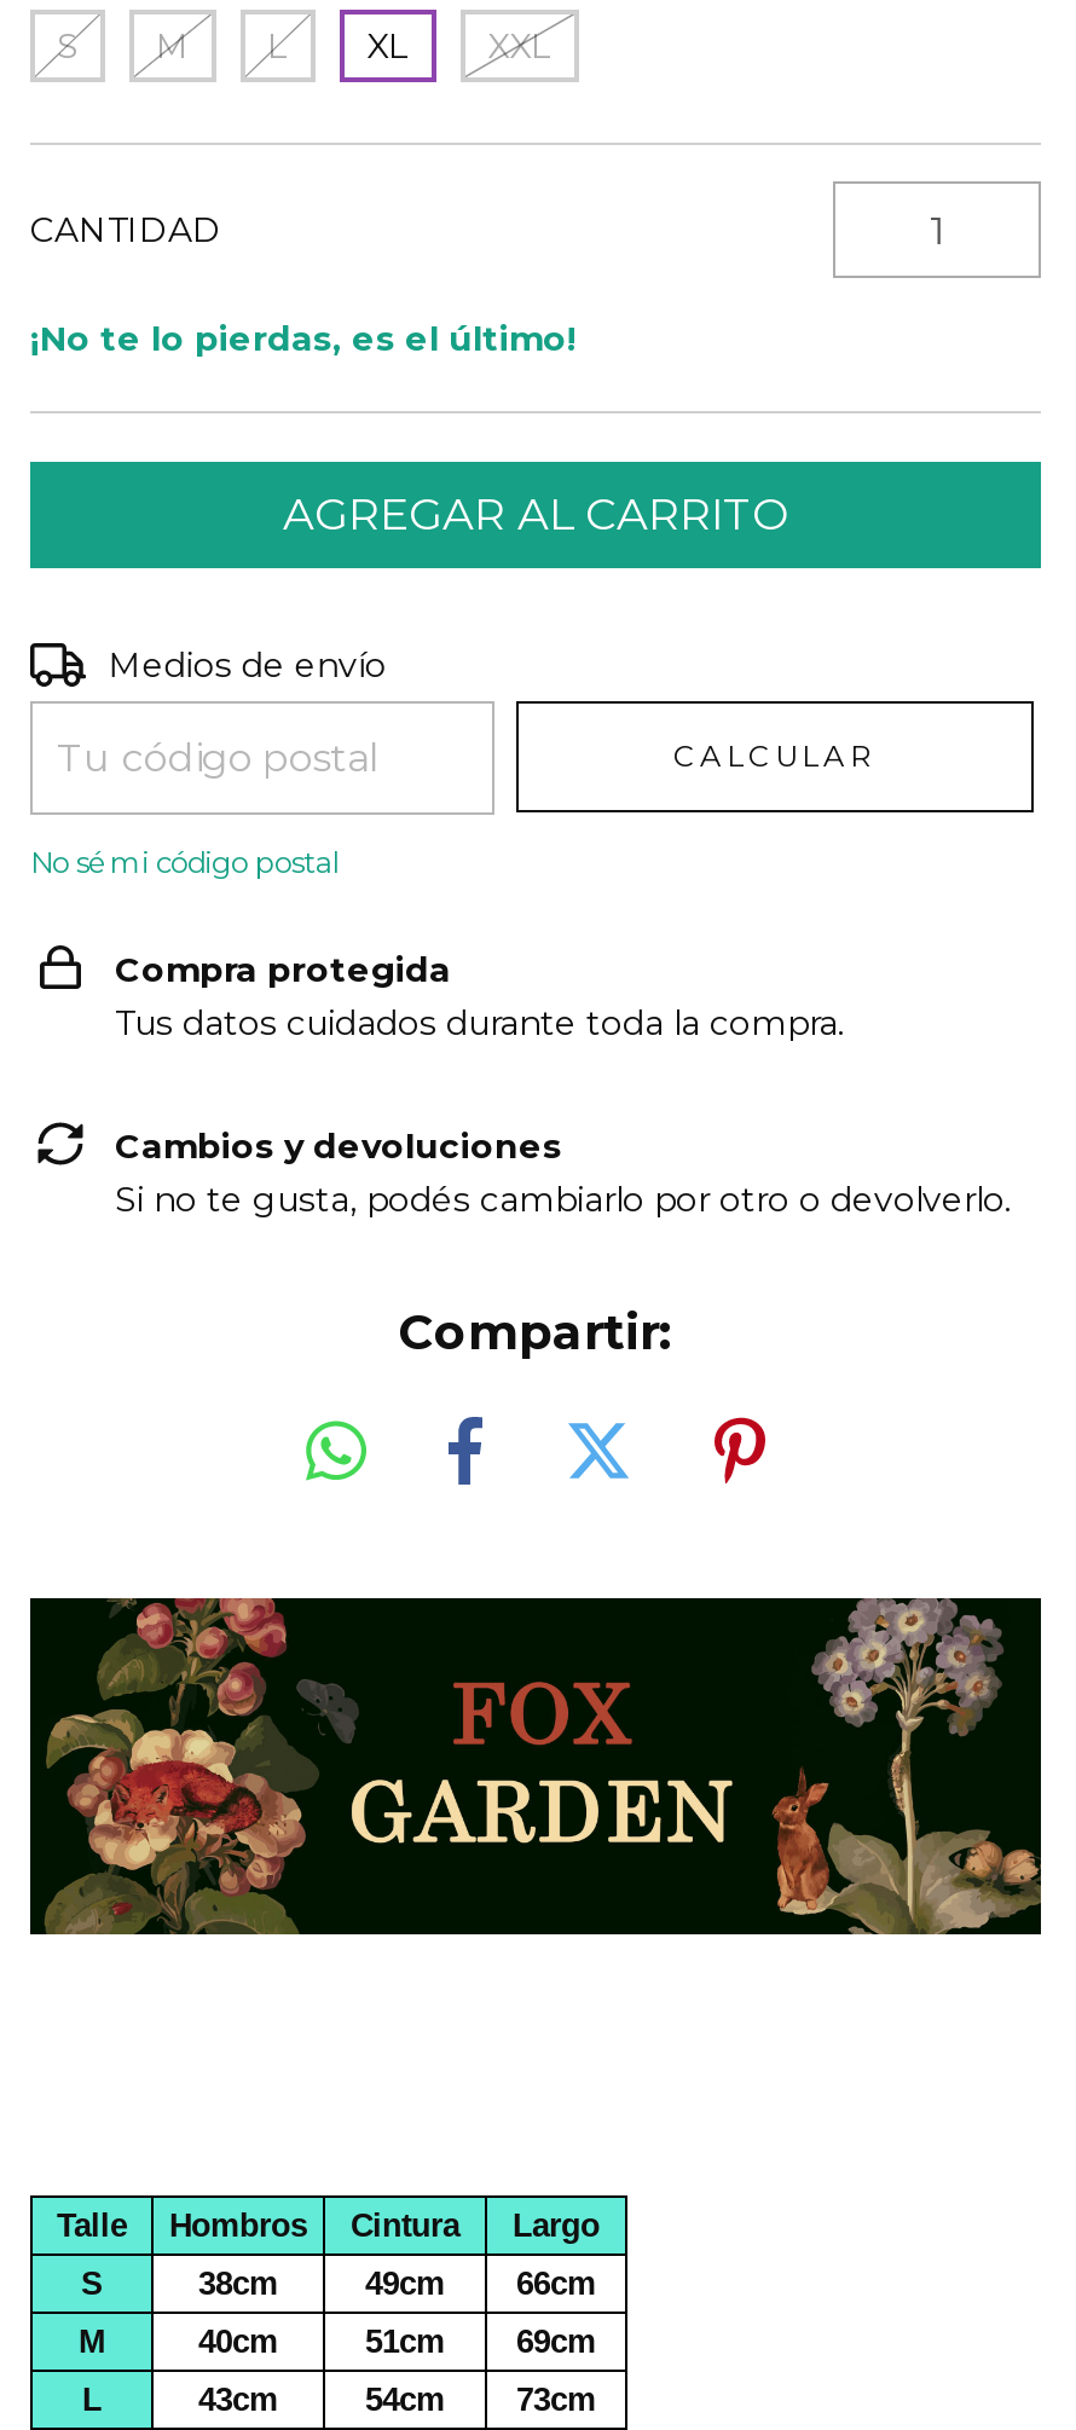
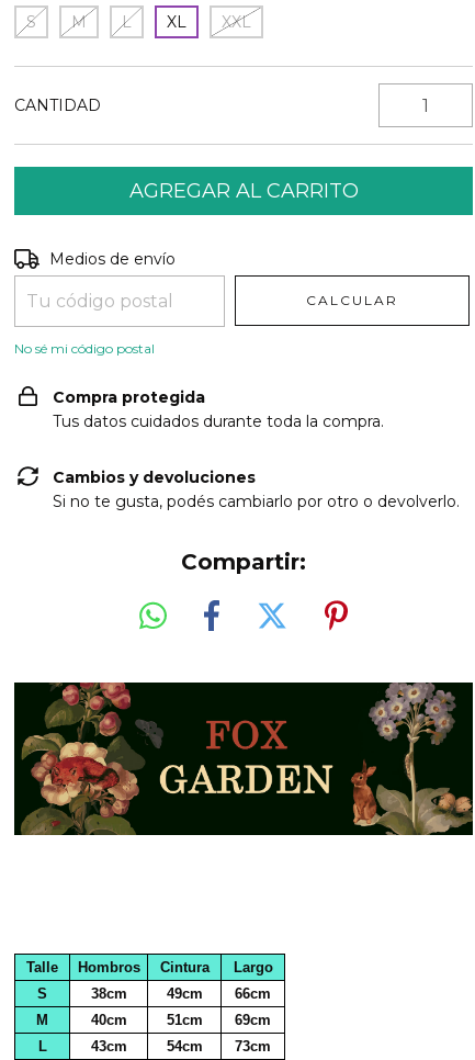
[30,317,577,361] ¡No te lo pierdas, es el último! -> none

